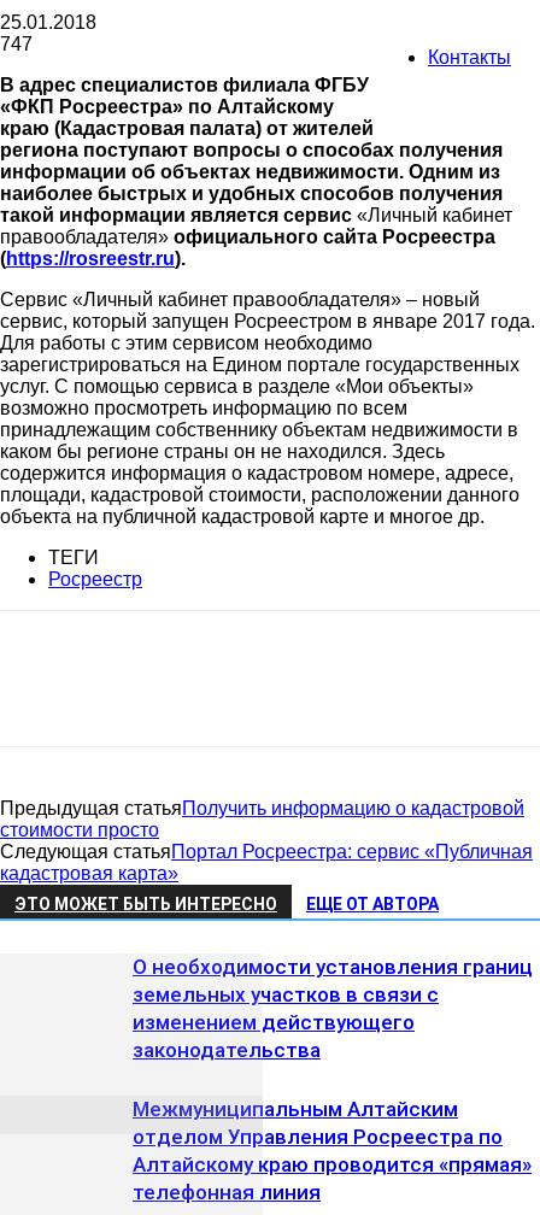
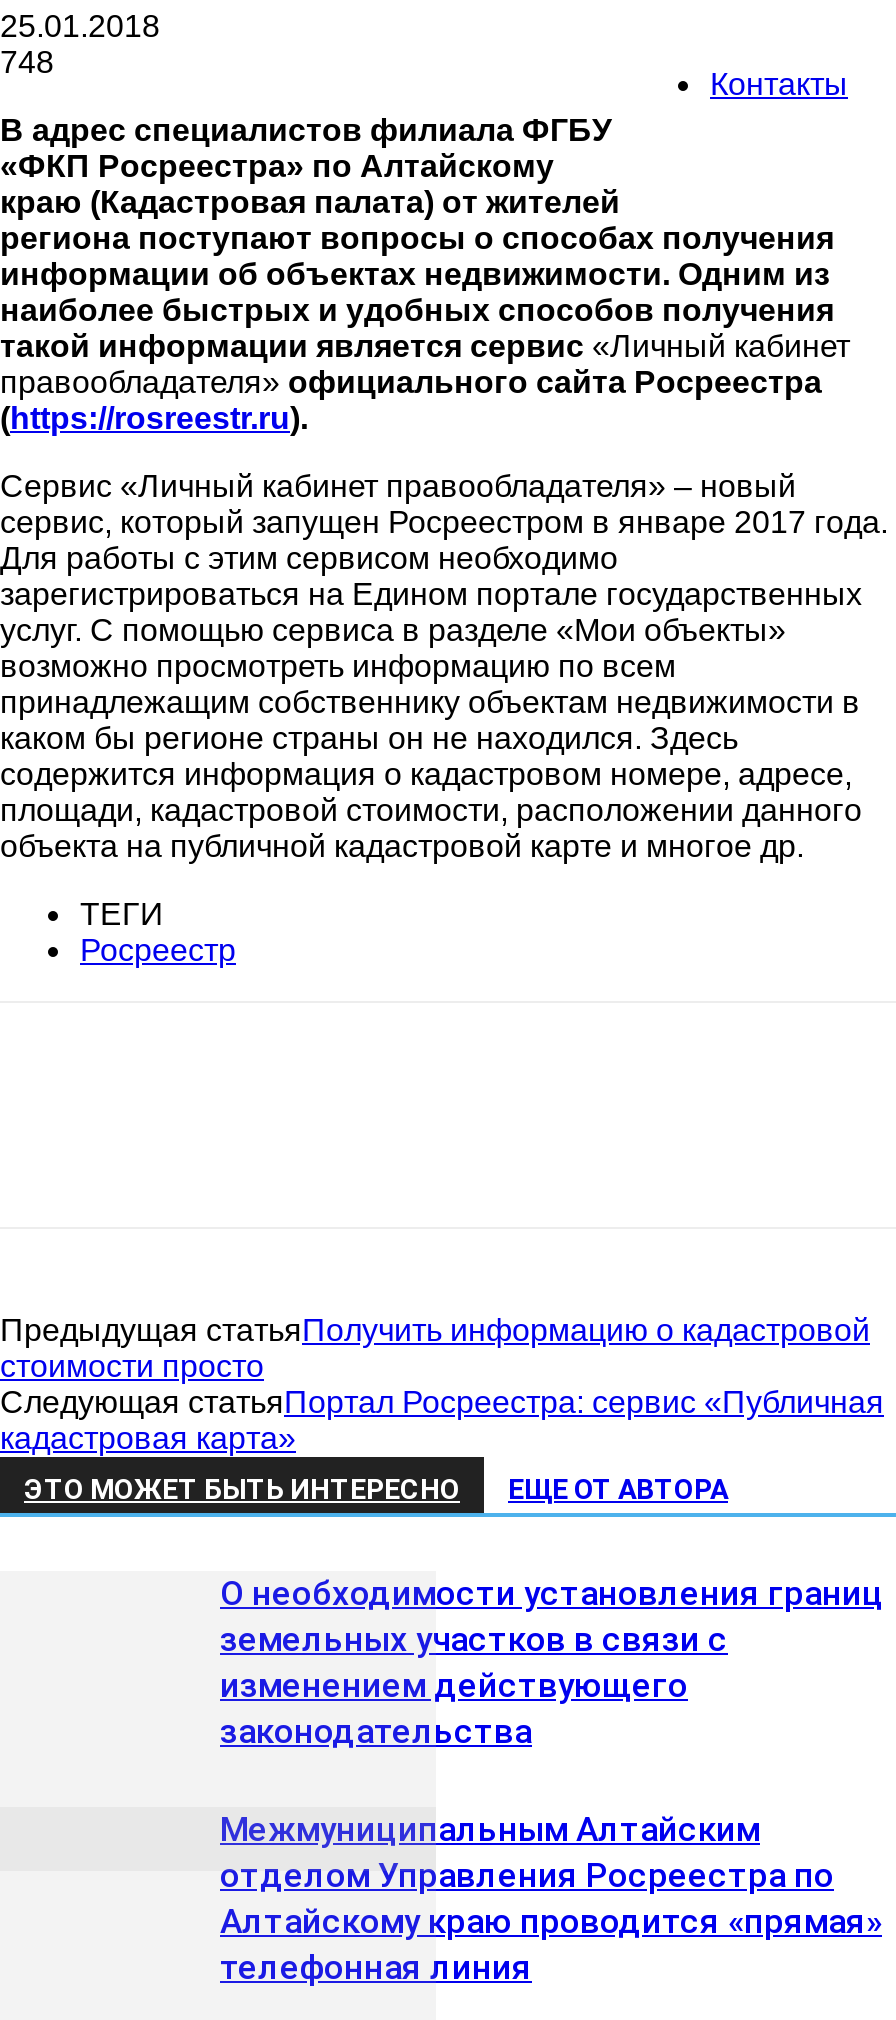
[0,34,33,54] 747 -> [0,45,54,79] 748

